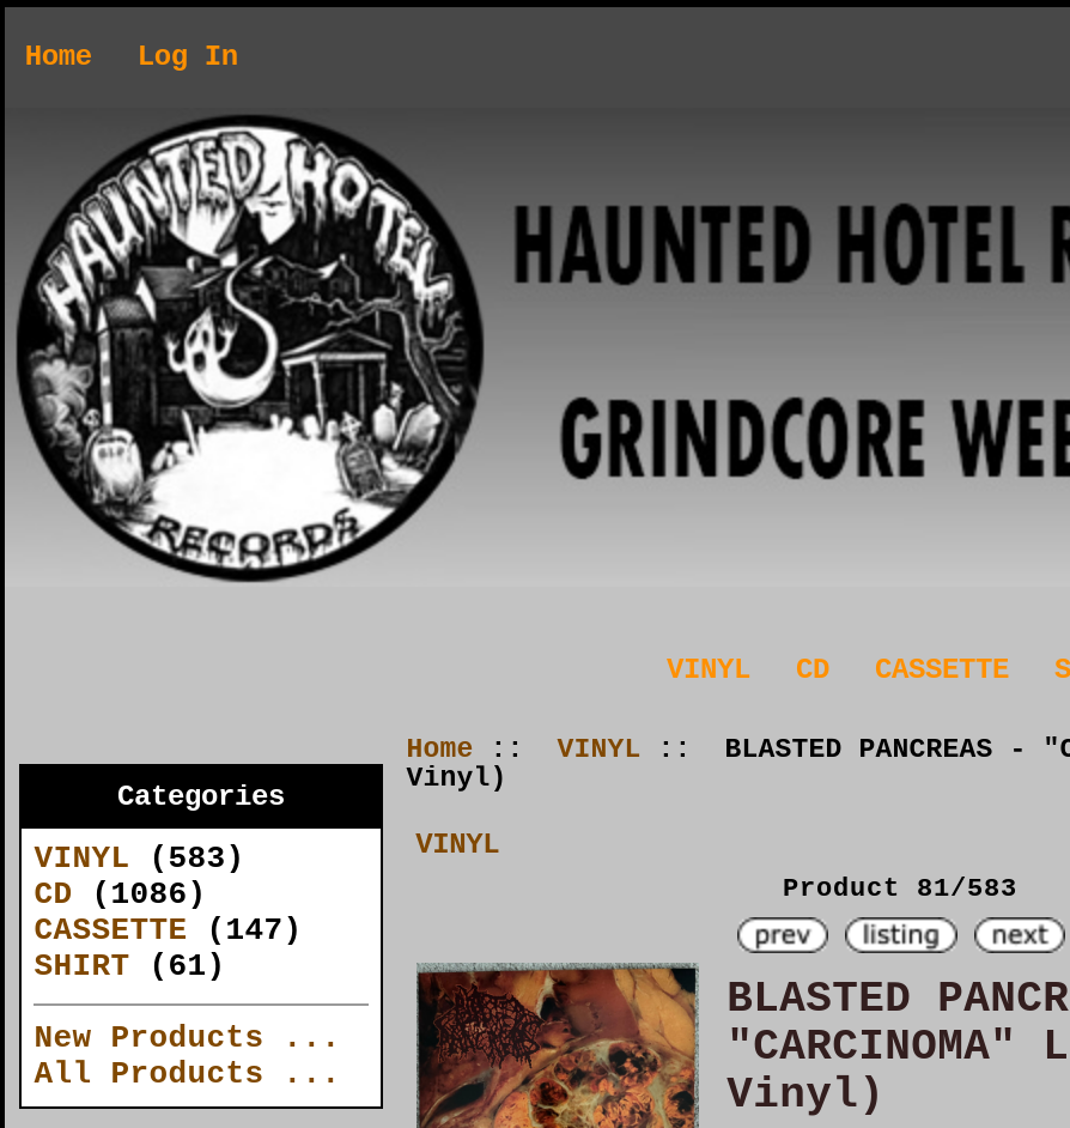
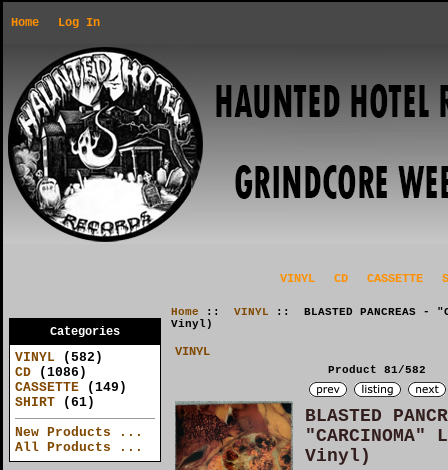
[34,841,245,877] VINYL (583) -> [15,350,103,365] VINYL (582)
[783,875,1017,904] Product 81/583 -> [328,364,426,376] Product 81/582
[34,913,302,949] CASSETTE (147) -> [15,380,127,395] CASSETTE (149)

